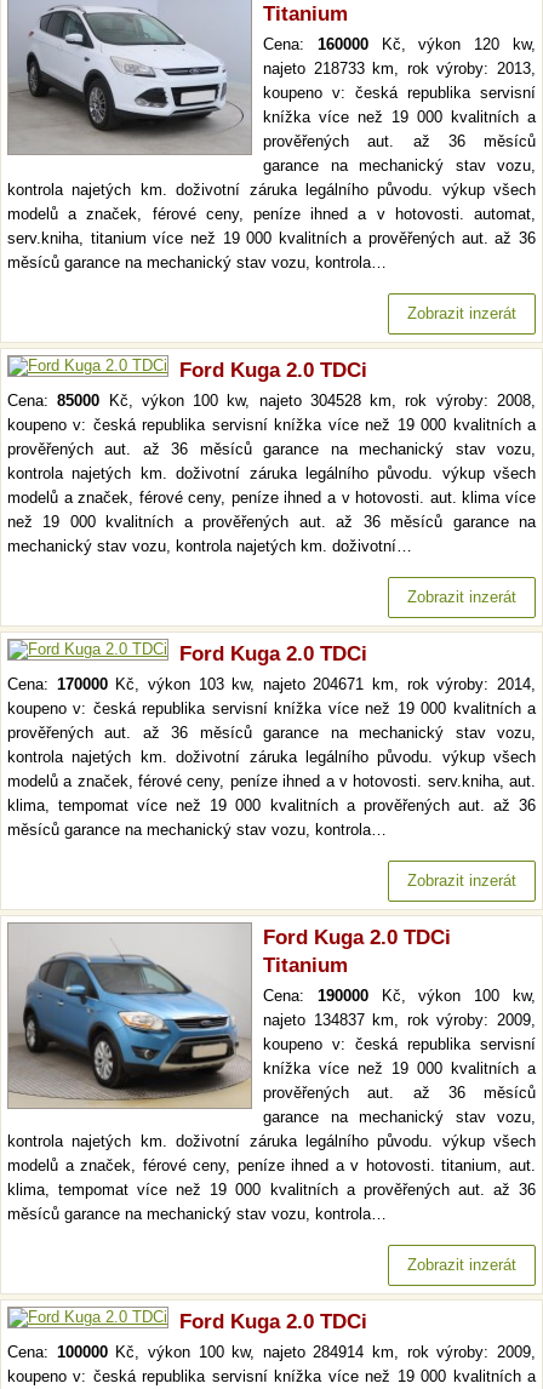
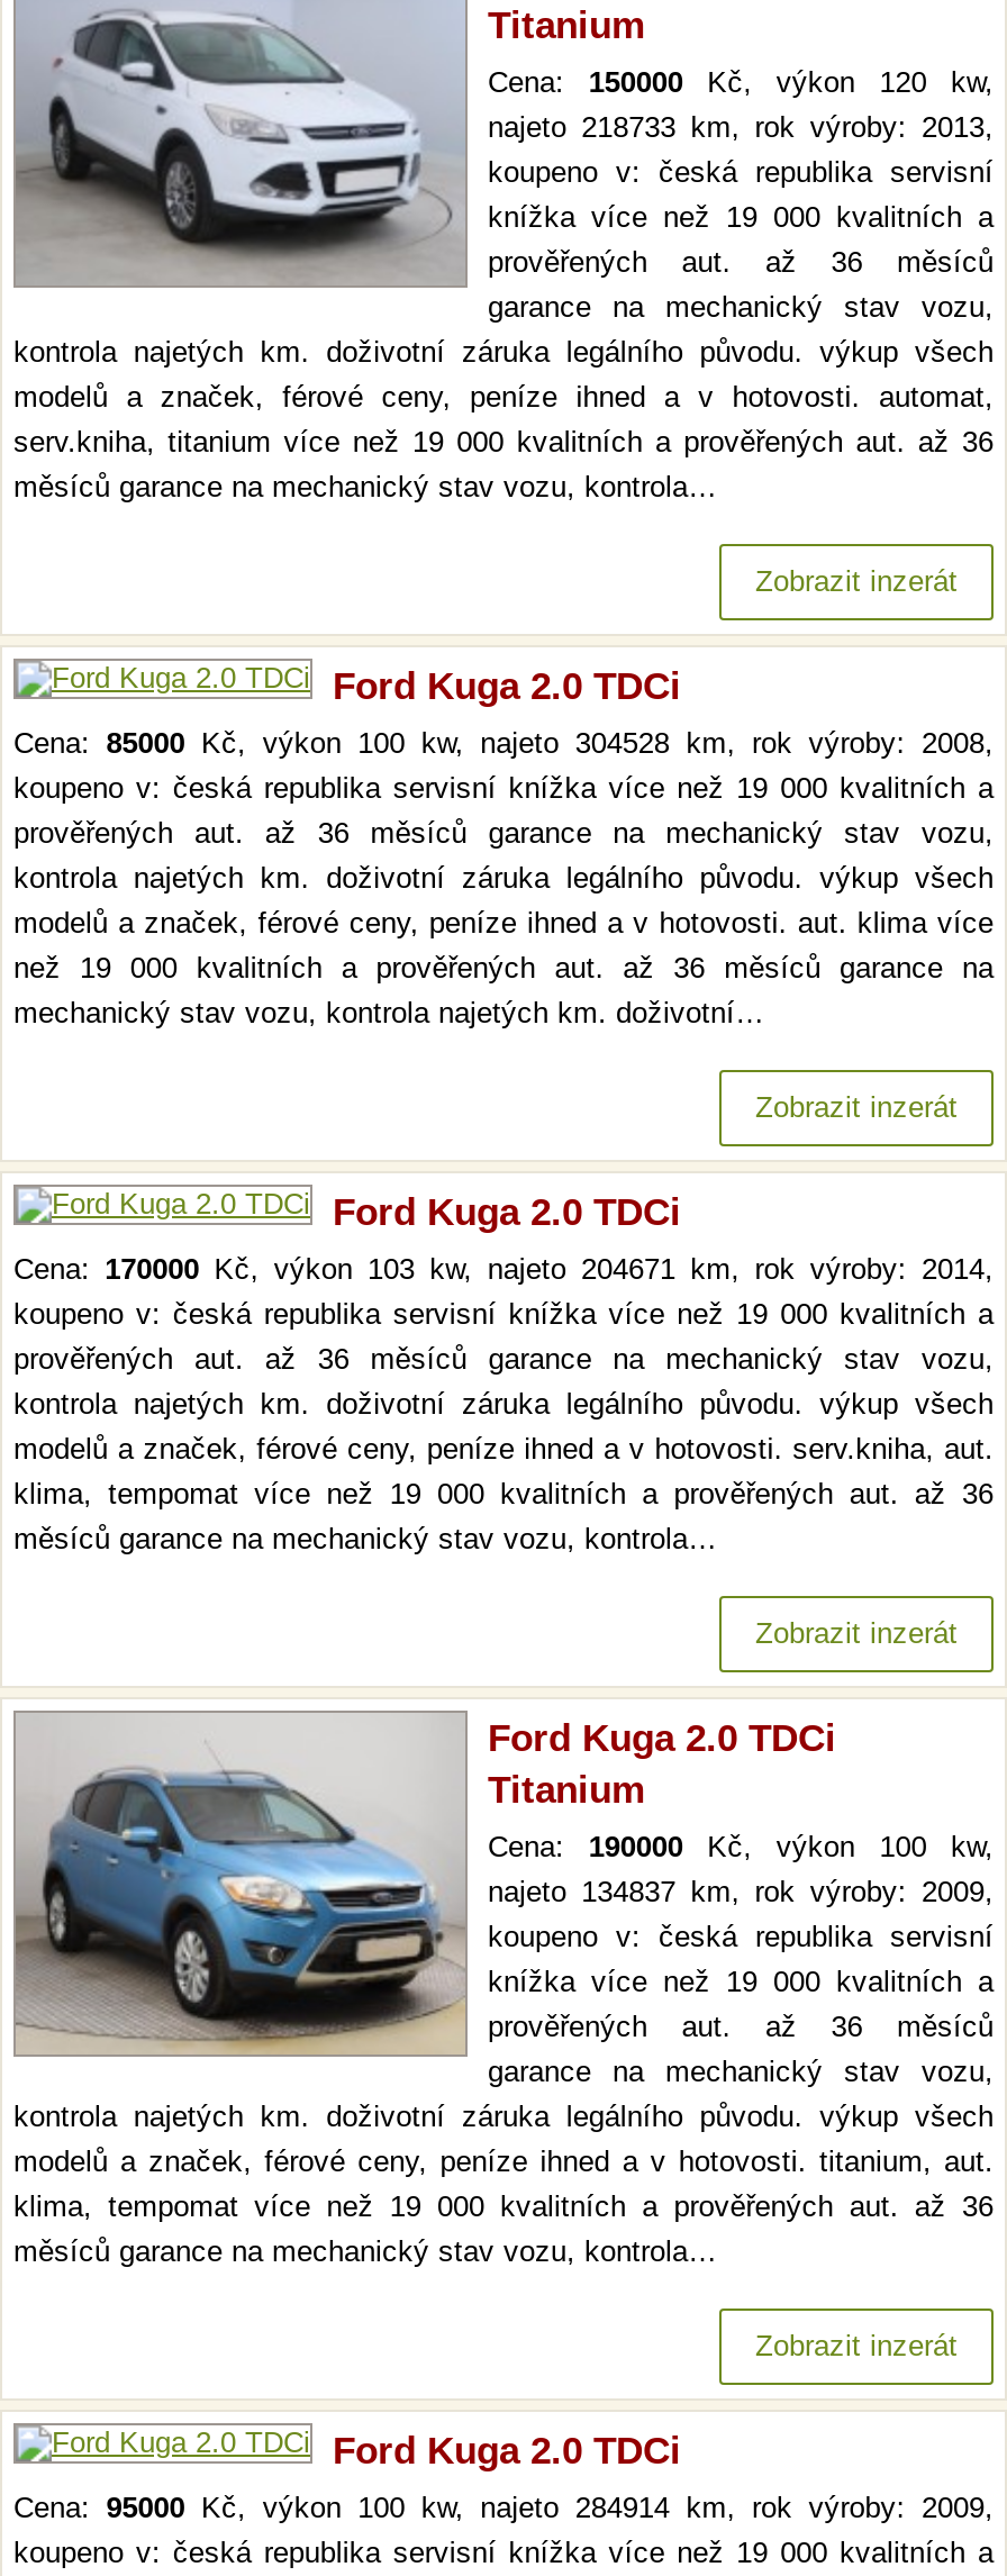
[263,35,536,53] Cena: 160000 Kč, výkon 120 kw, -> [488,65,994,99] Cena: 150000 Kč, výkon 120 kw,
[7,1343,536,1361] Cena: 100000 Kč, výkon 100 kw, najeto 284914 km, rok výroby: 2009, -> [13,2491,994,2524] Cena: 95000 Kč, výkon 100 kw, najeto 284914 km, rok výroby: 2009,

